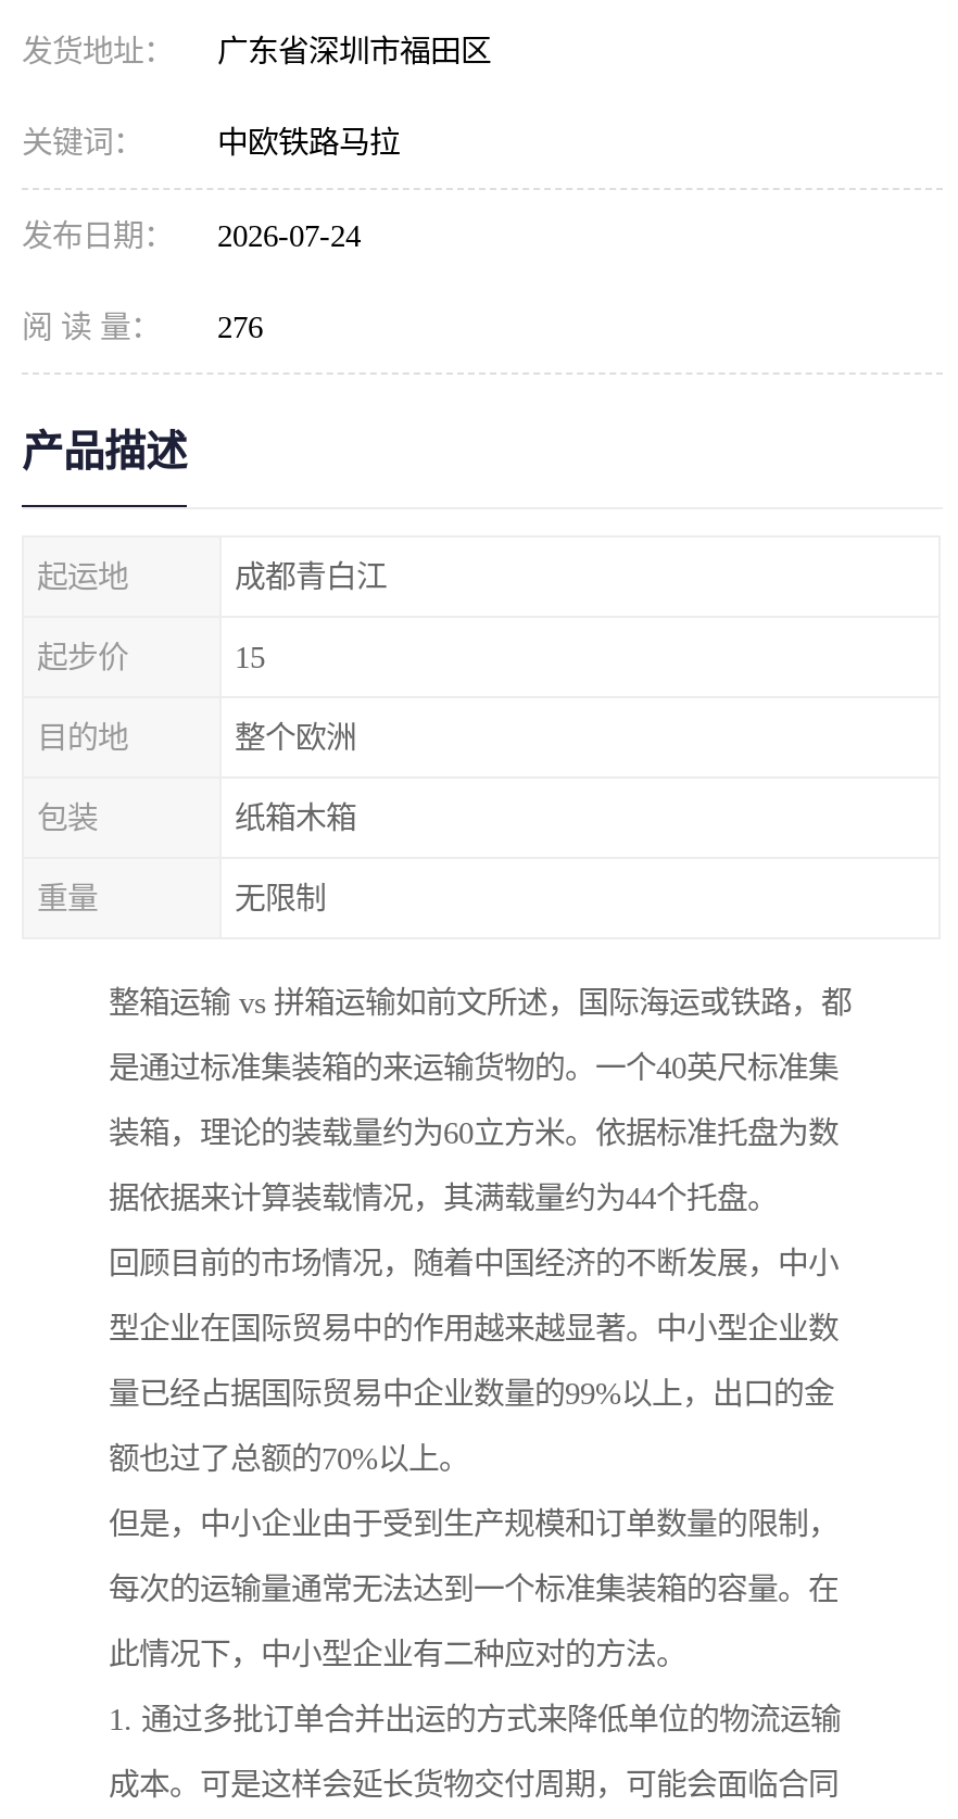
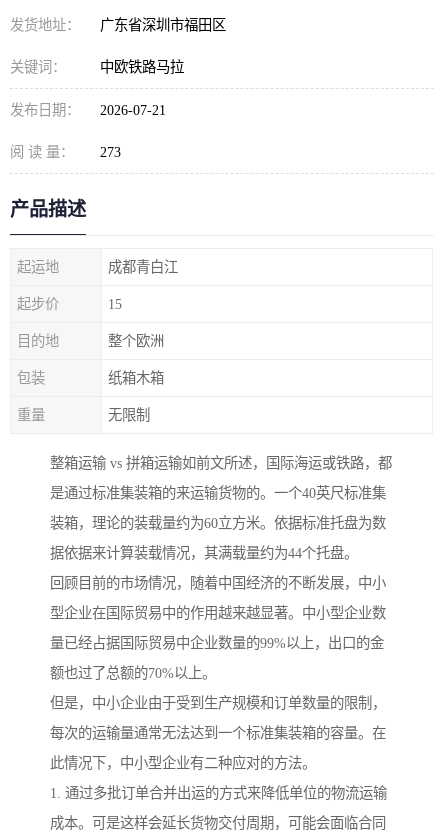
[22,218,361,253] 发布日期： 2026-07-24 -> [10,102,166,118] 发布日期： 2026-07-21
[22,310,263,344] 阅 读 量： 276 -> [10,144,121,160] 阅 读 量： 273

